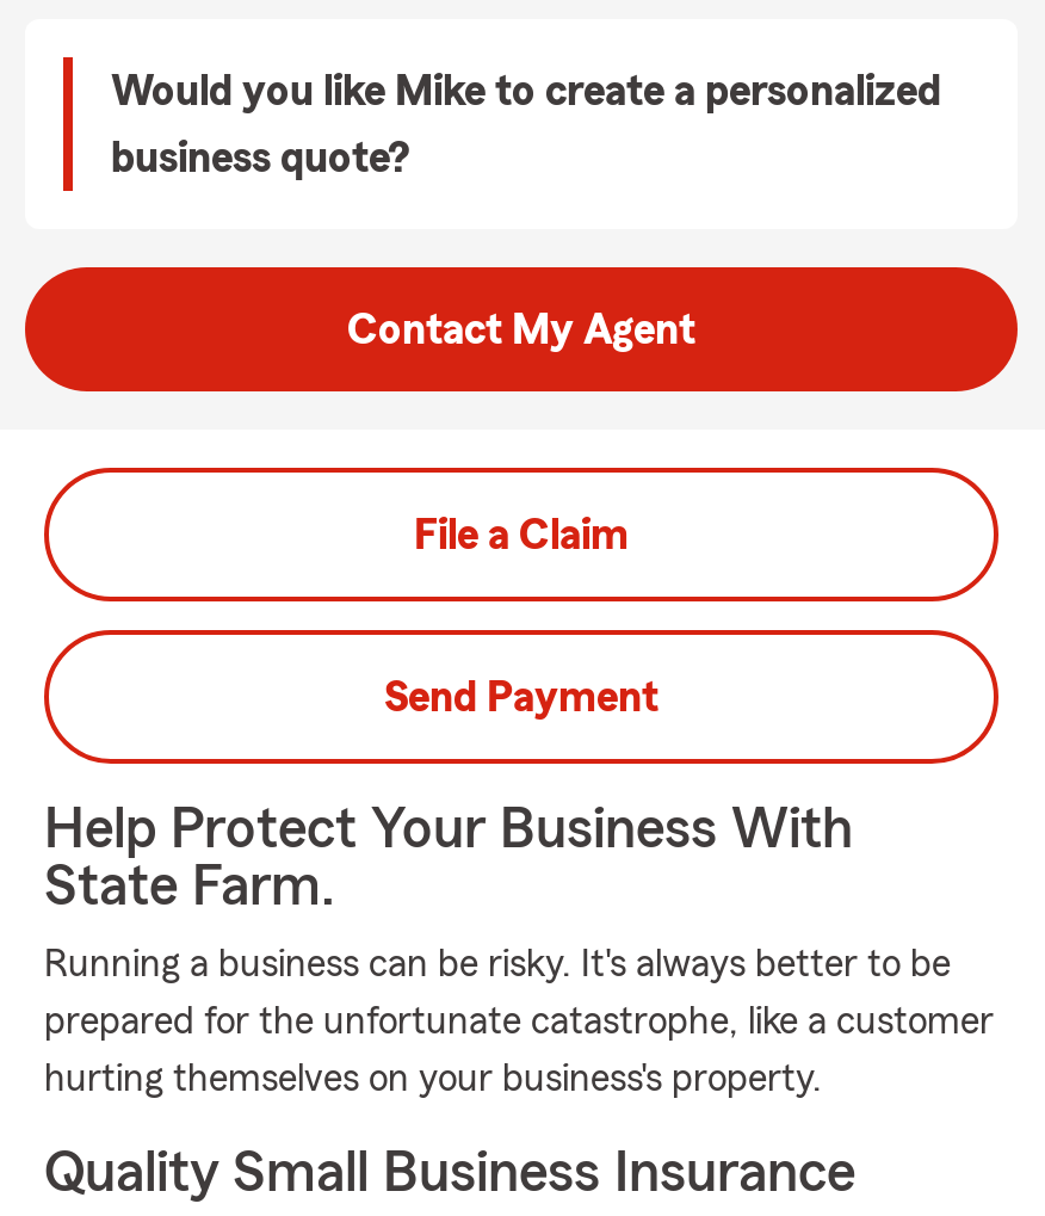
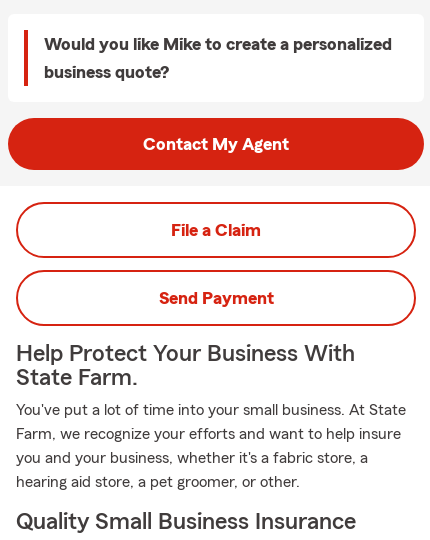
[44,945,994,1098] Running a business can be risky. It's always better to be | prepared for the unfortunate catastrophe, like a customer | hurting themselves on your business's property. -> [16,402,406,490] You've put a lot of time into your small business. At State | Farm, we recognize your efforts and want to help insure | you and your business, whether it's a fabric store, a | hearing aid store, a pet groomer, or other.

